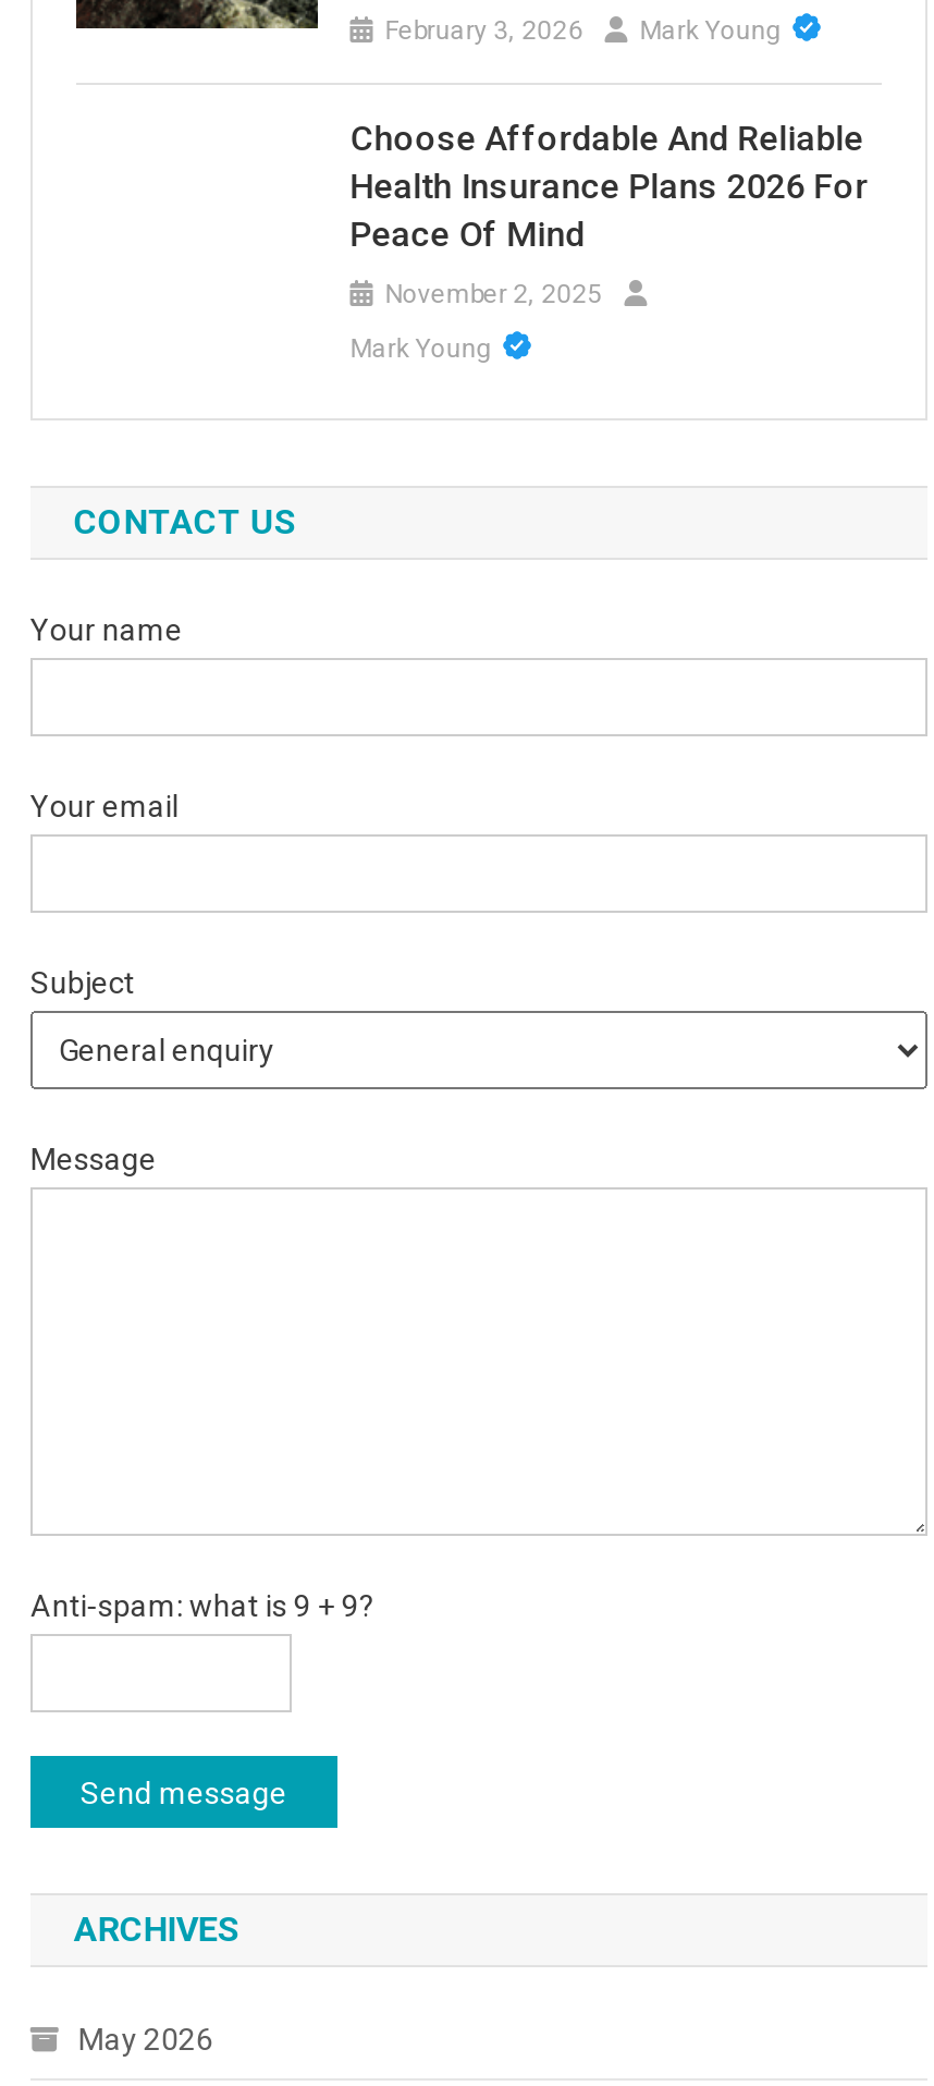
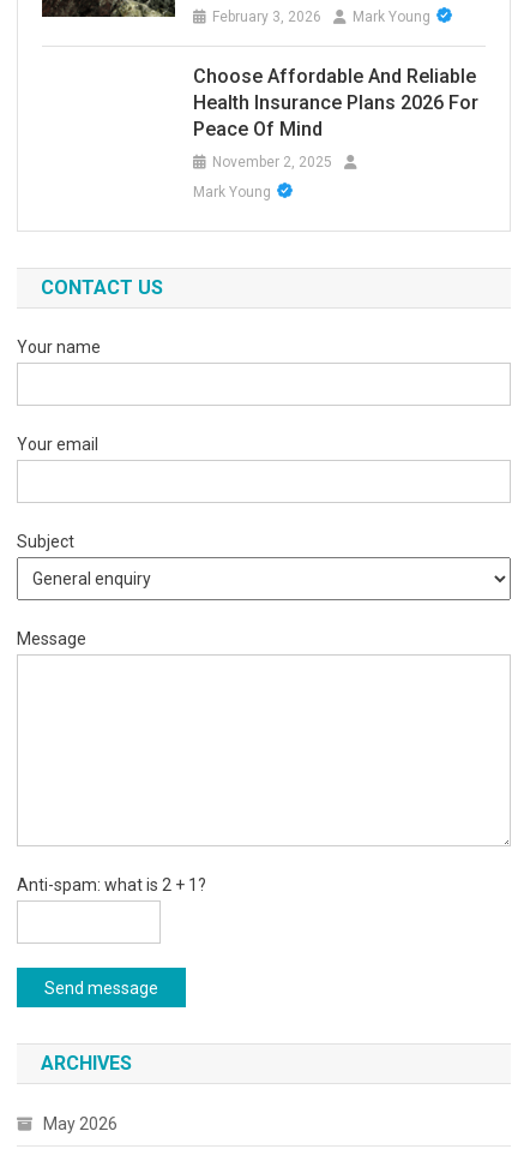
[30,1589,374,1623] Anti-spam: what is 9 + 9? -> [17,875,206,895] Anti-spam: what is 2 + 1?

